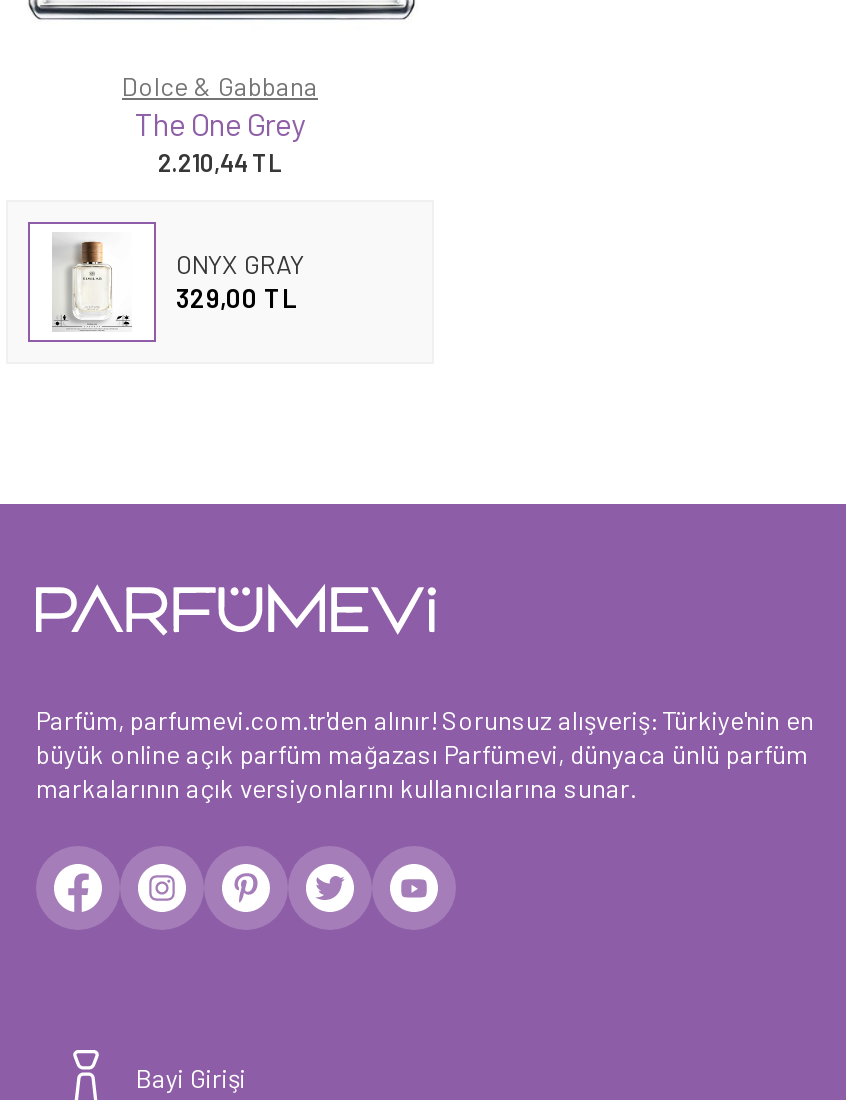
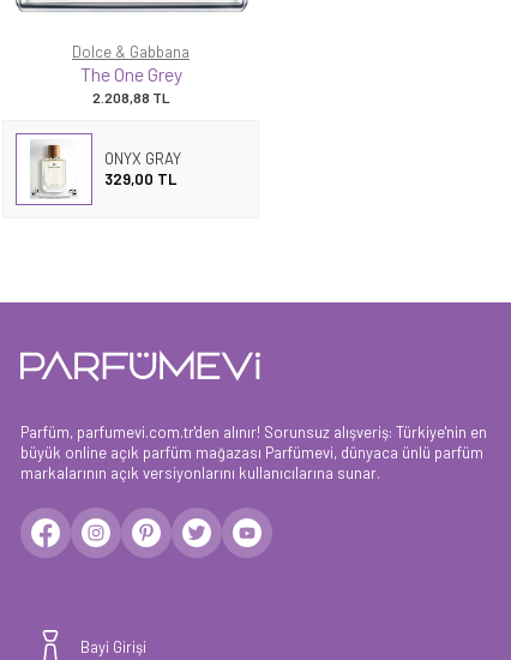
[158,148,282,176] 2.210,44 TL -> [92,89,170,106] 2.208,88 TL

